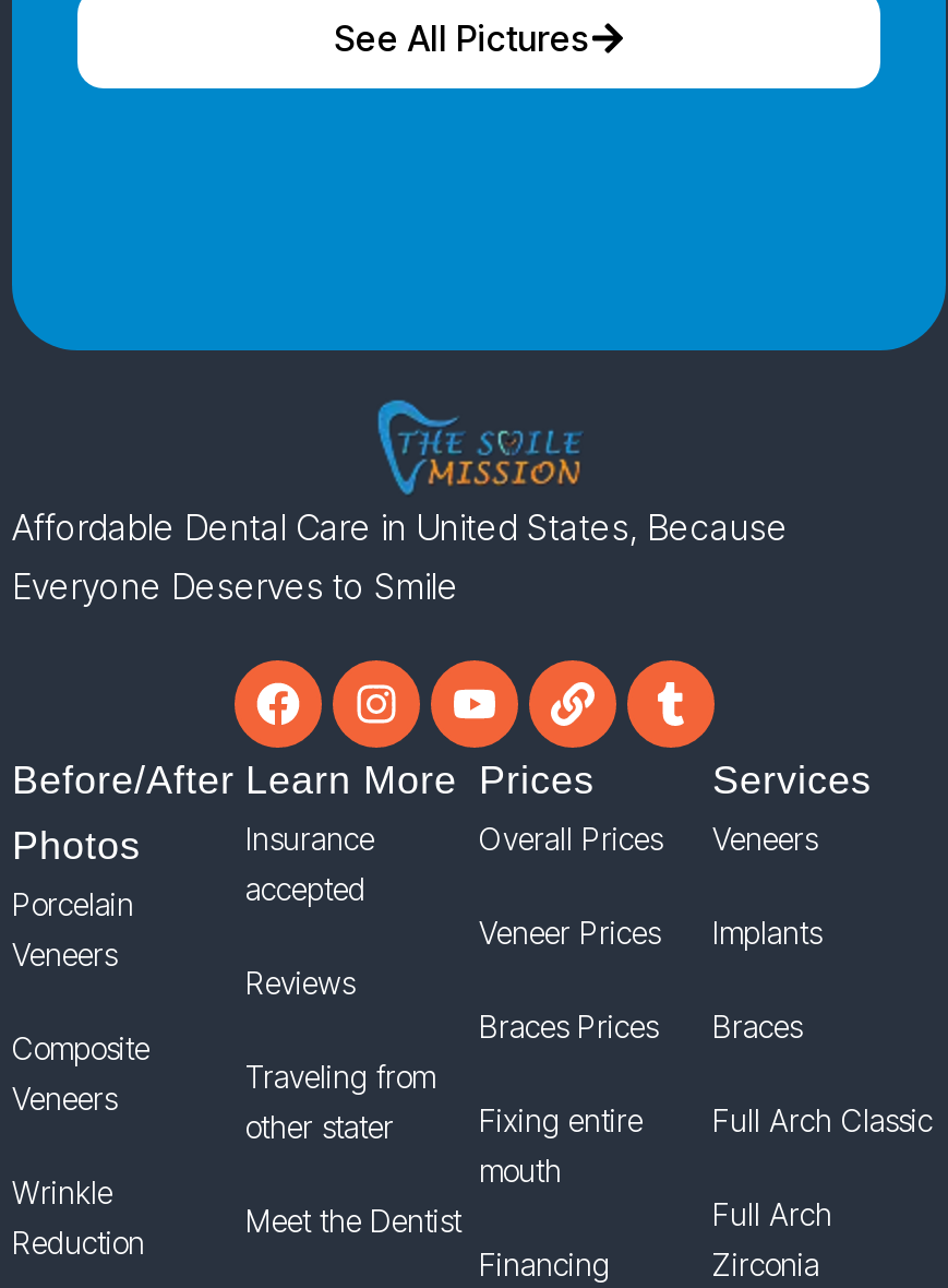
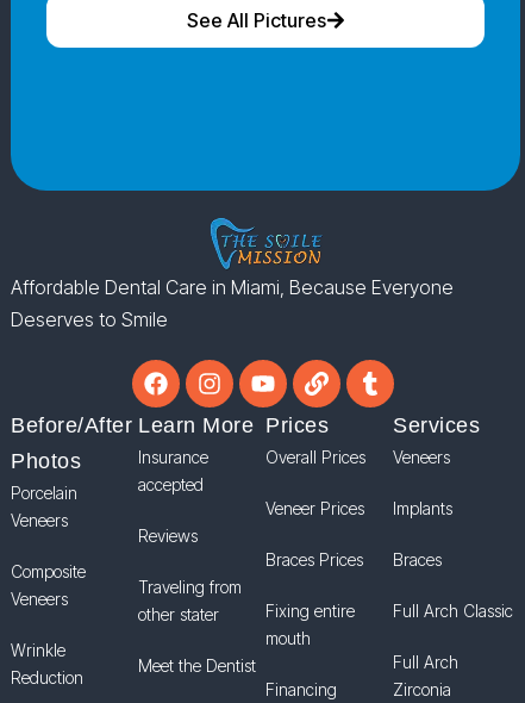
[12,505,789,607] Affordable Dental Care in United States, Because | Everyone Deserves to Smile -> [11,275,454,331] Affordable Dental Care in Miami, Because Everyone | Deserves to Smile

